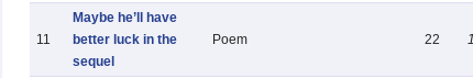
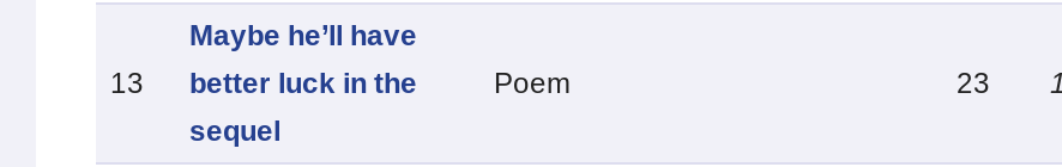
[36,32,177,47] 11 better luck in the -> [110,67,417,100] 13 better luck in the
[425,32,440,47] 22 -> [957,67,990,100] 23

